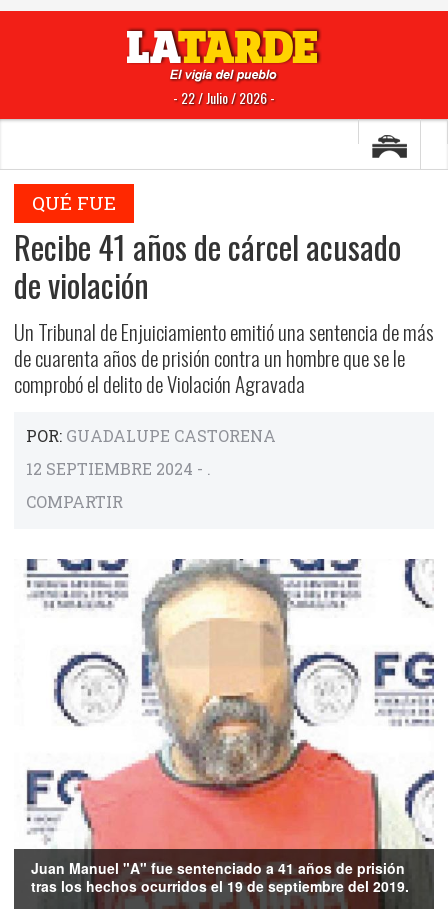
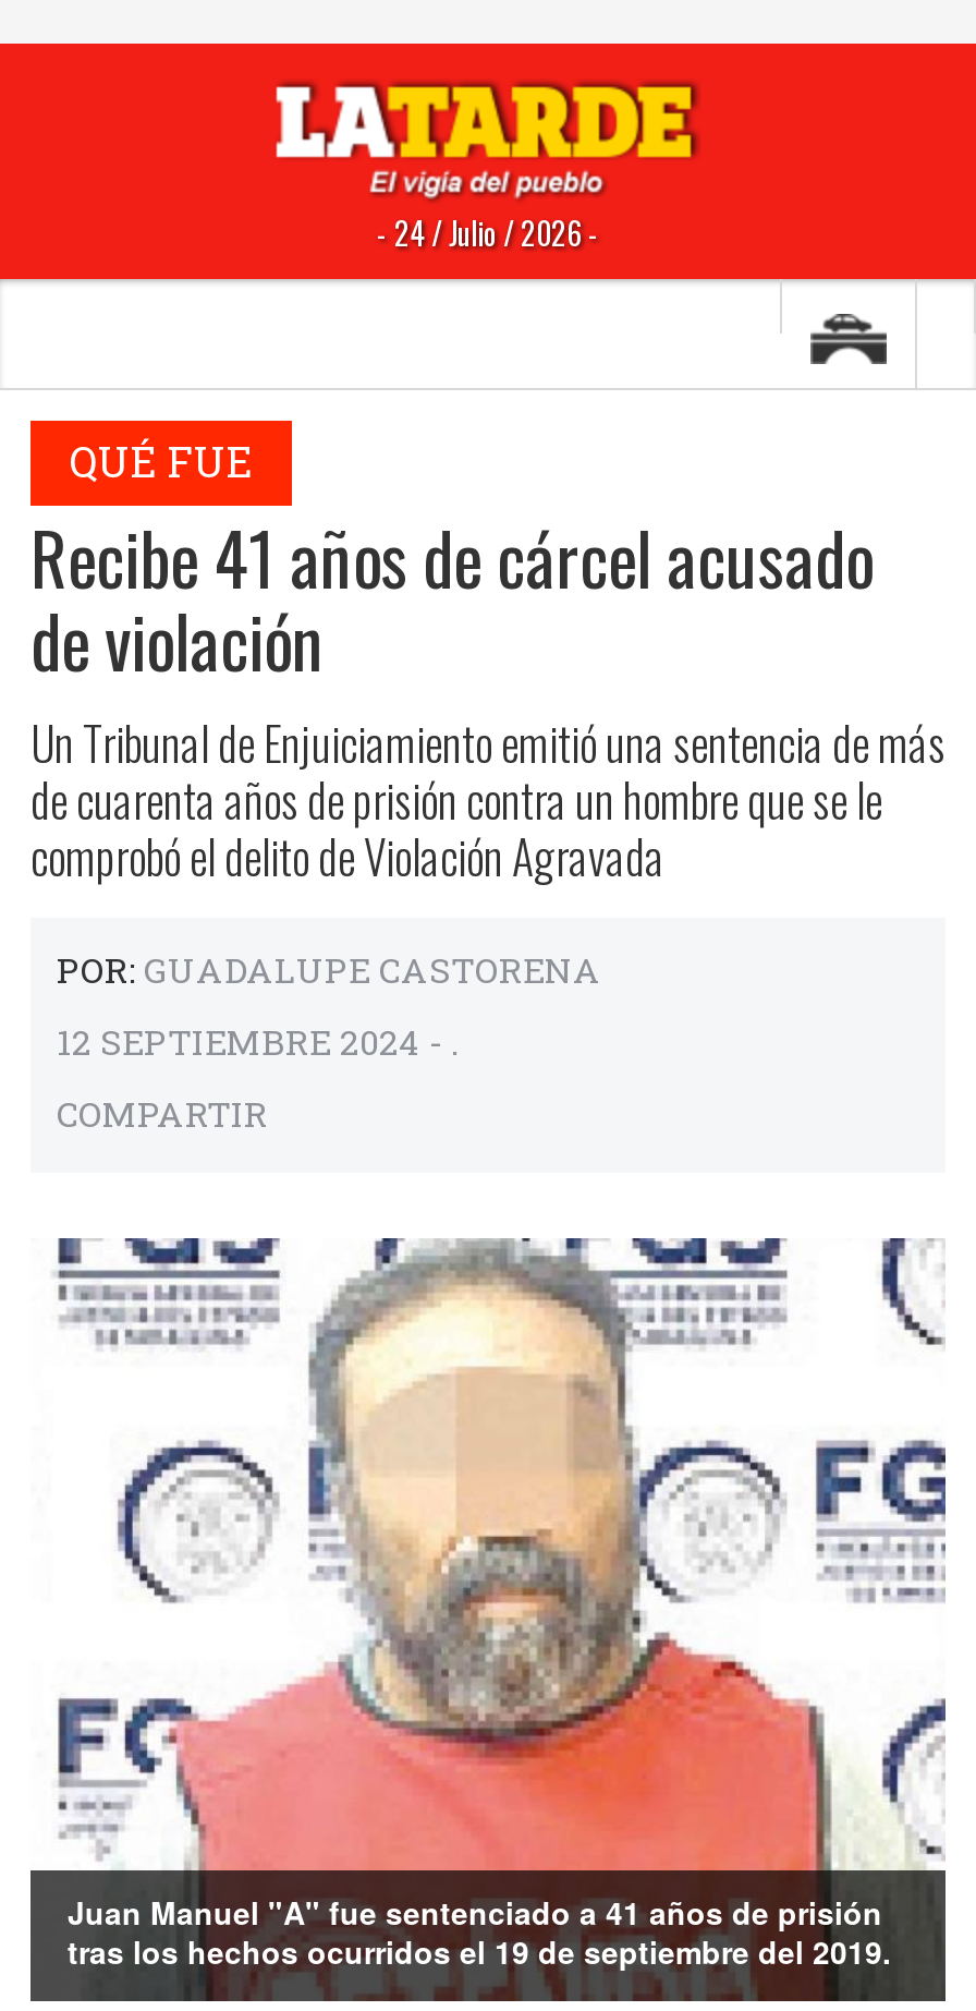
[173,87,275,108] - 22 / Julio / 2026 - -> [377,209,599,255] - 24 / Julio / 2026 -

